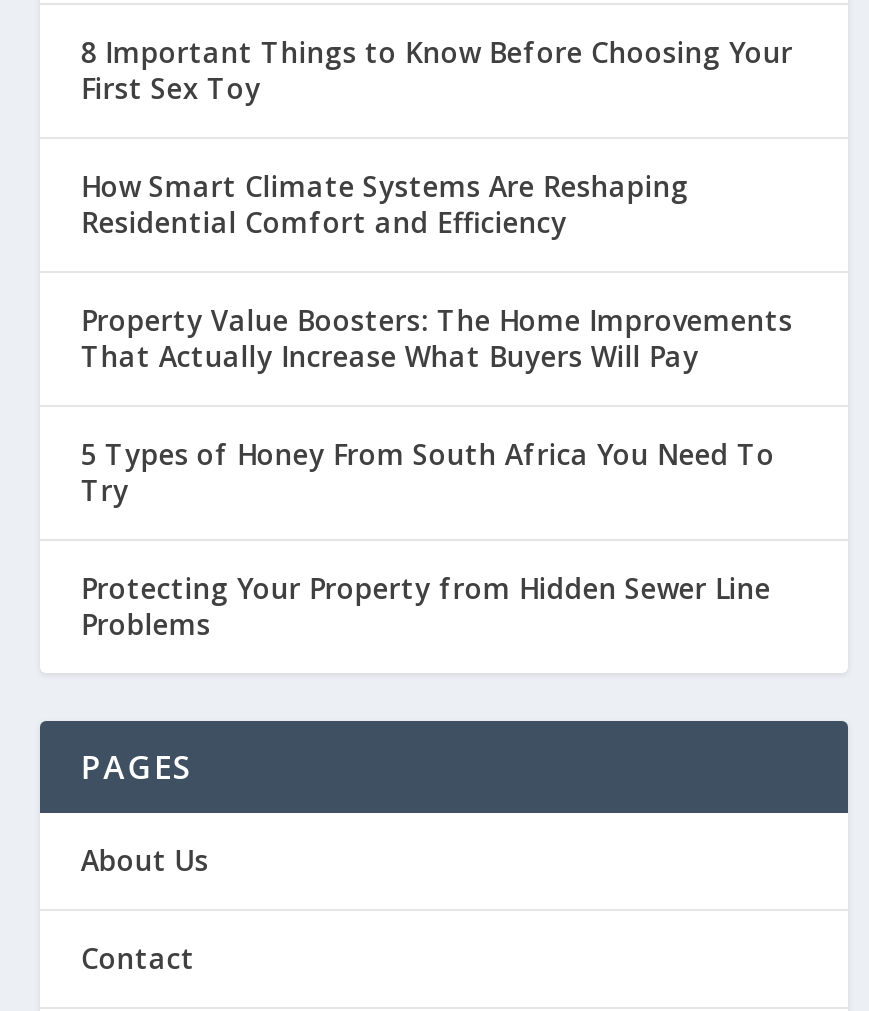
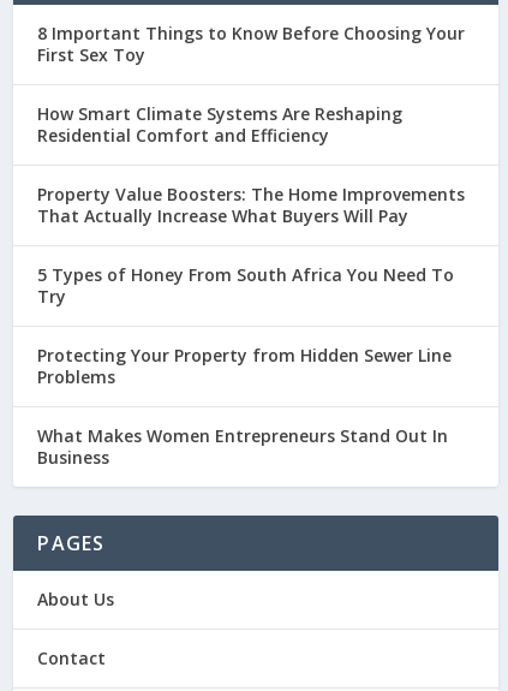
none -> [38,424,448,468] What Makes Women Entrepreneurs Stand Out In | Business

